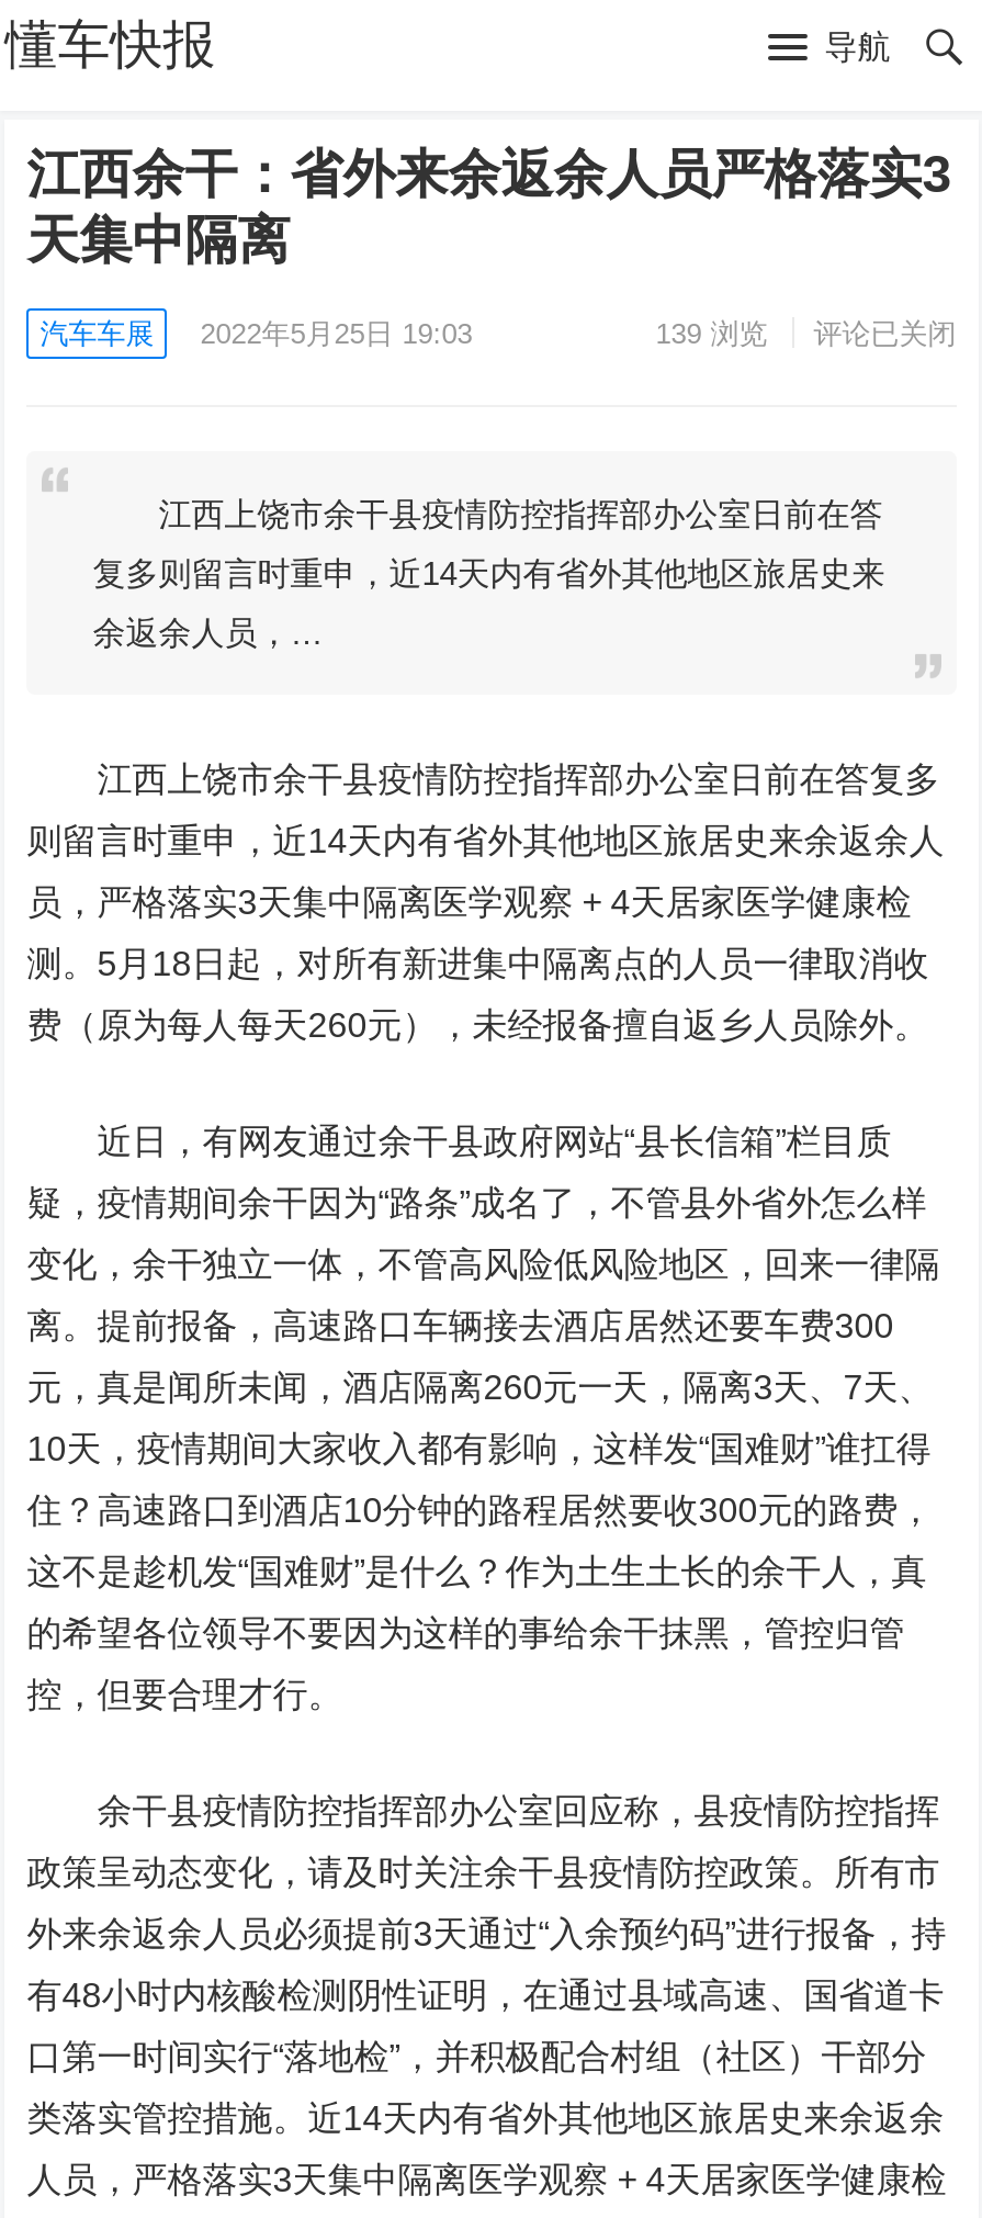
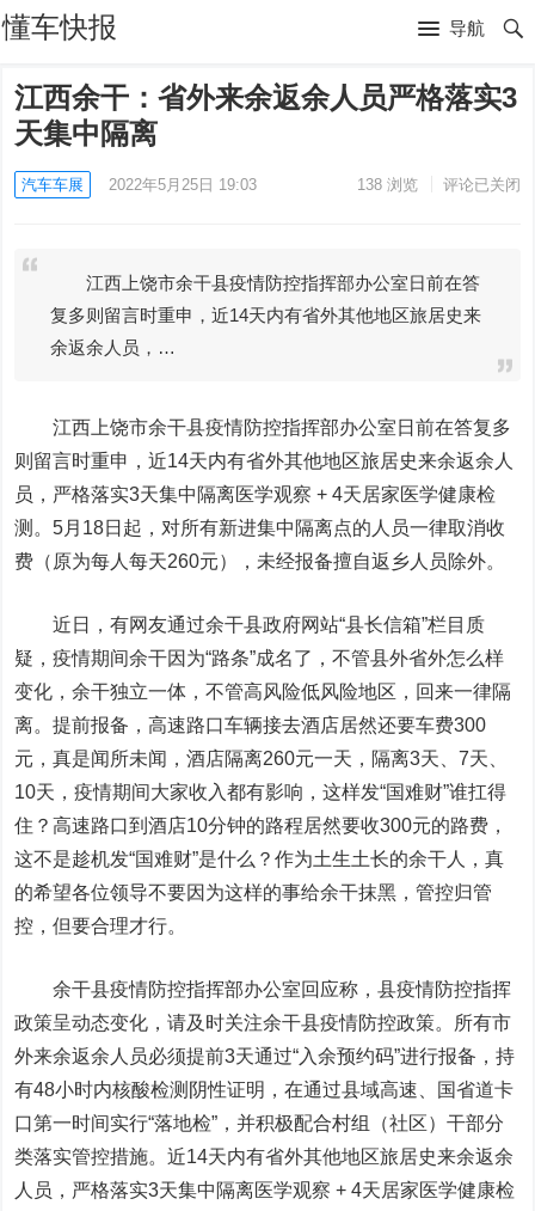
[656,317,956,350] 139浏览 评论已关闭 -> [357,176,520,194] 138浏览 评论已关闭

